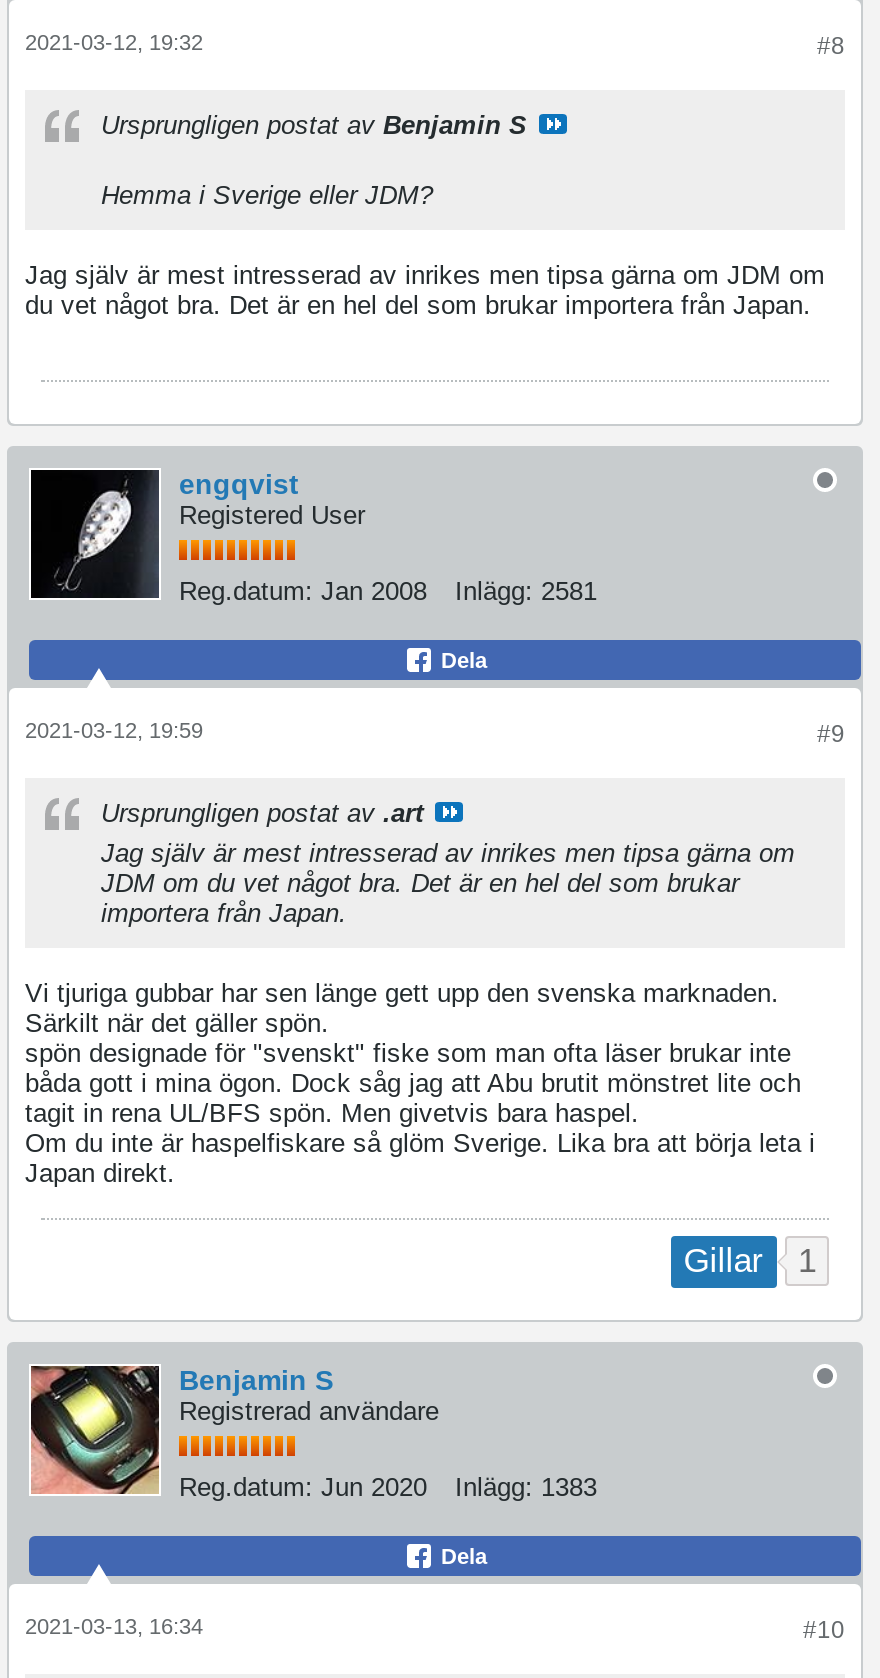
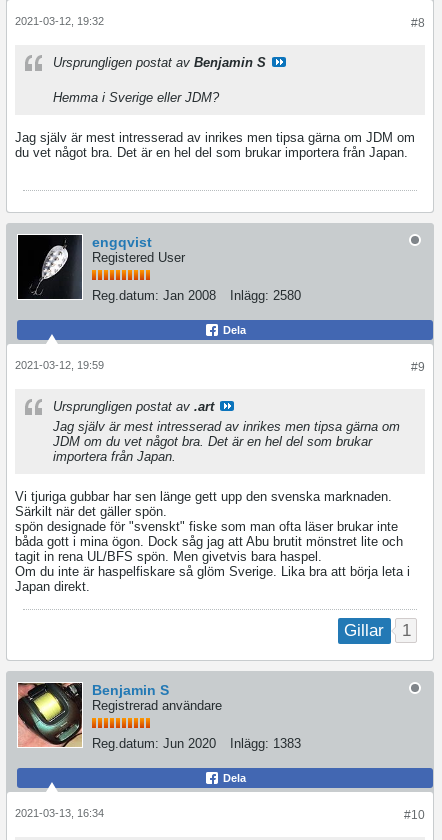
[179,577,597,607] Reg.datum: Jan 2008 Inlägg: 2581 -> [92,288,301,303] Reg.datum: Jan 2008 Inlägg: 2580

